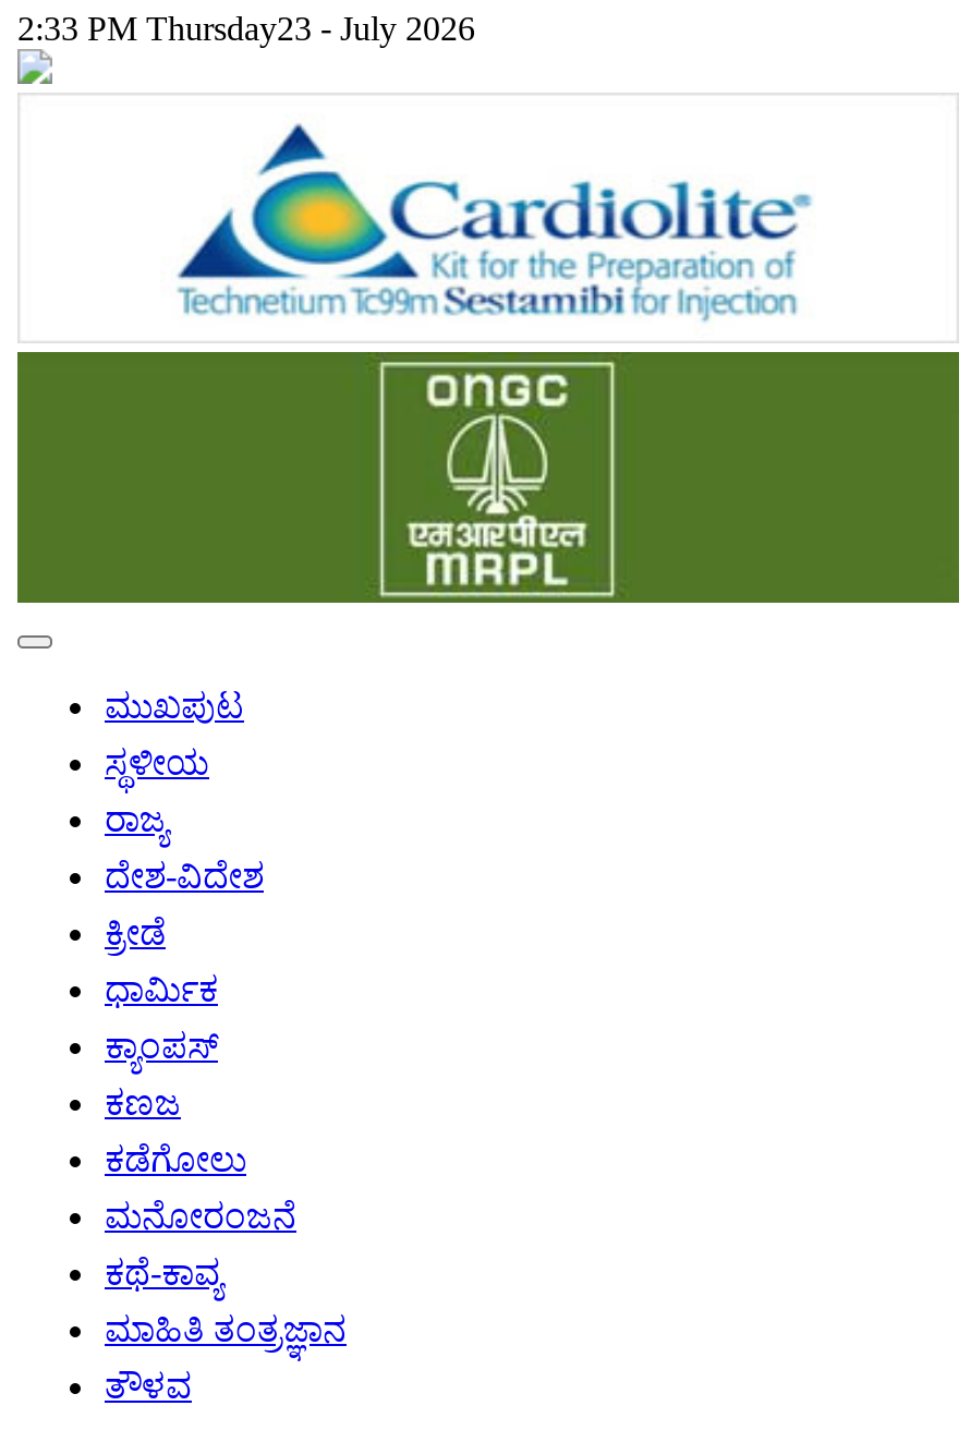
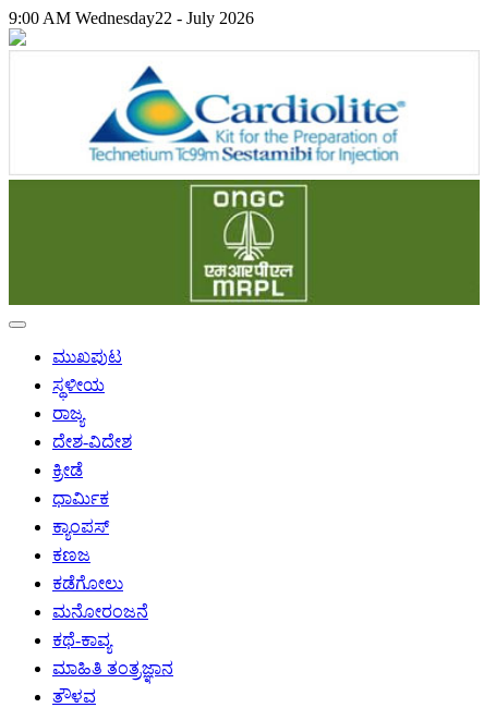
[17,10,475,47] 2:33 PM Thursday23 - July 2026 -> [9,9,254,27] 9:00 AM Wednesday22 - July 2026

